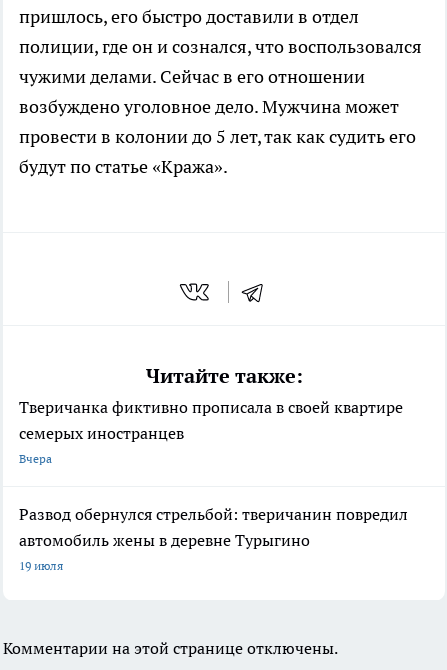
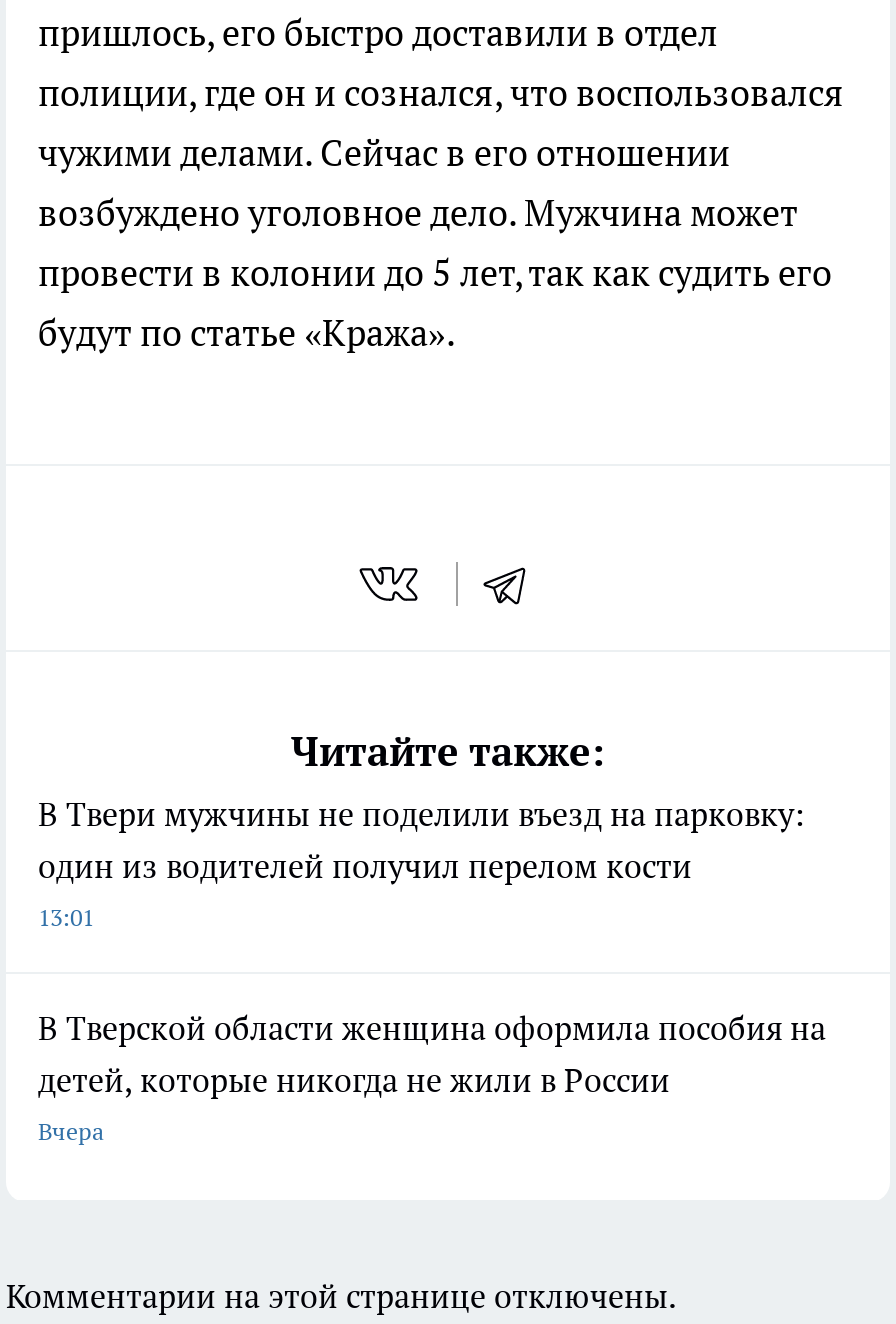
[19,397,403,443] Тверичанка фиктивно прописала в своей квартире | семерых иностранцев -> [38,793,826,1099] В Твери мужчины не поделили въезд на парковку: | один из водителей получил перелом кости | 13:01 | В Тверской области женщина оформила пособия на | детей, которые никогда не жили в России
moved [19,451,52,466] -> [38,1115,104,1145]: Вчера
[19,504,408,573] Развод обернулся стрельбой: тверичанин повредил | автомобиль жены в деревне Турыгино | 19 июля -> none

